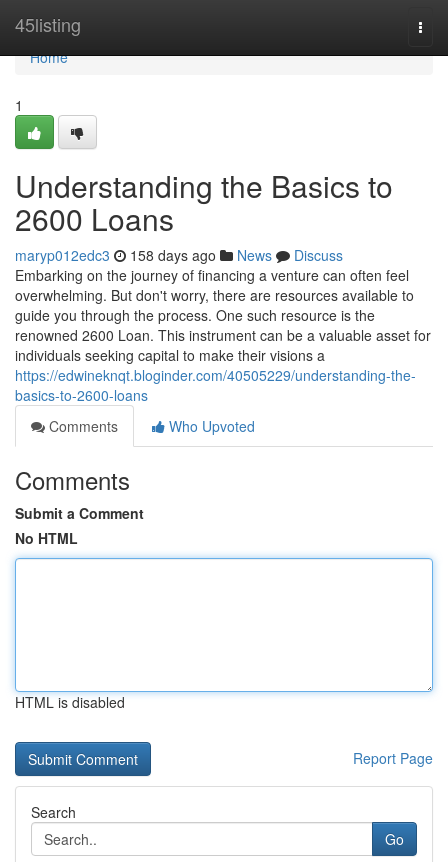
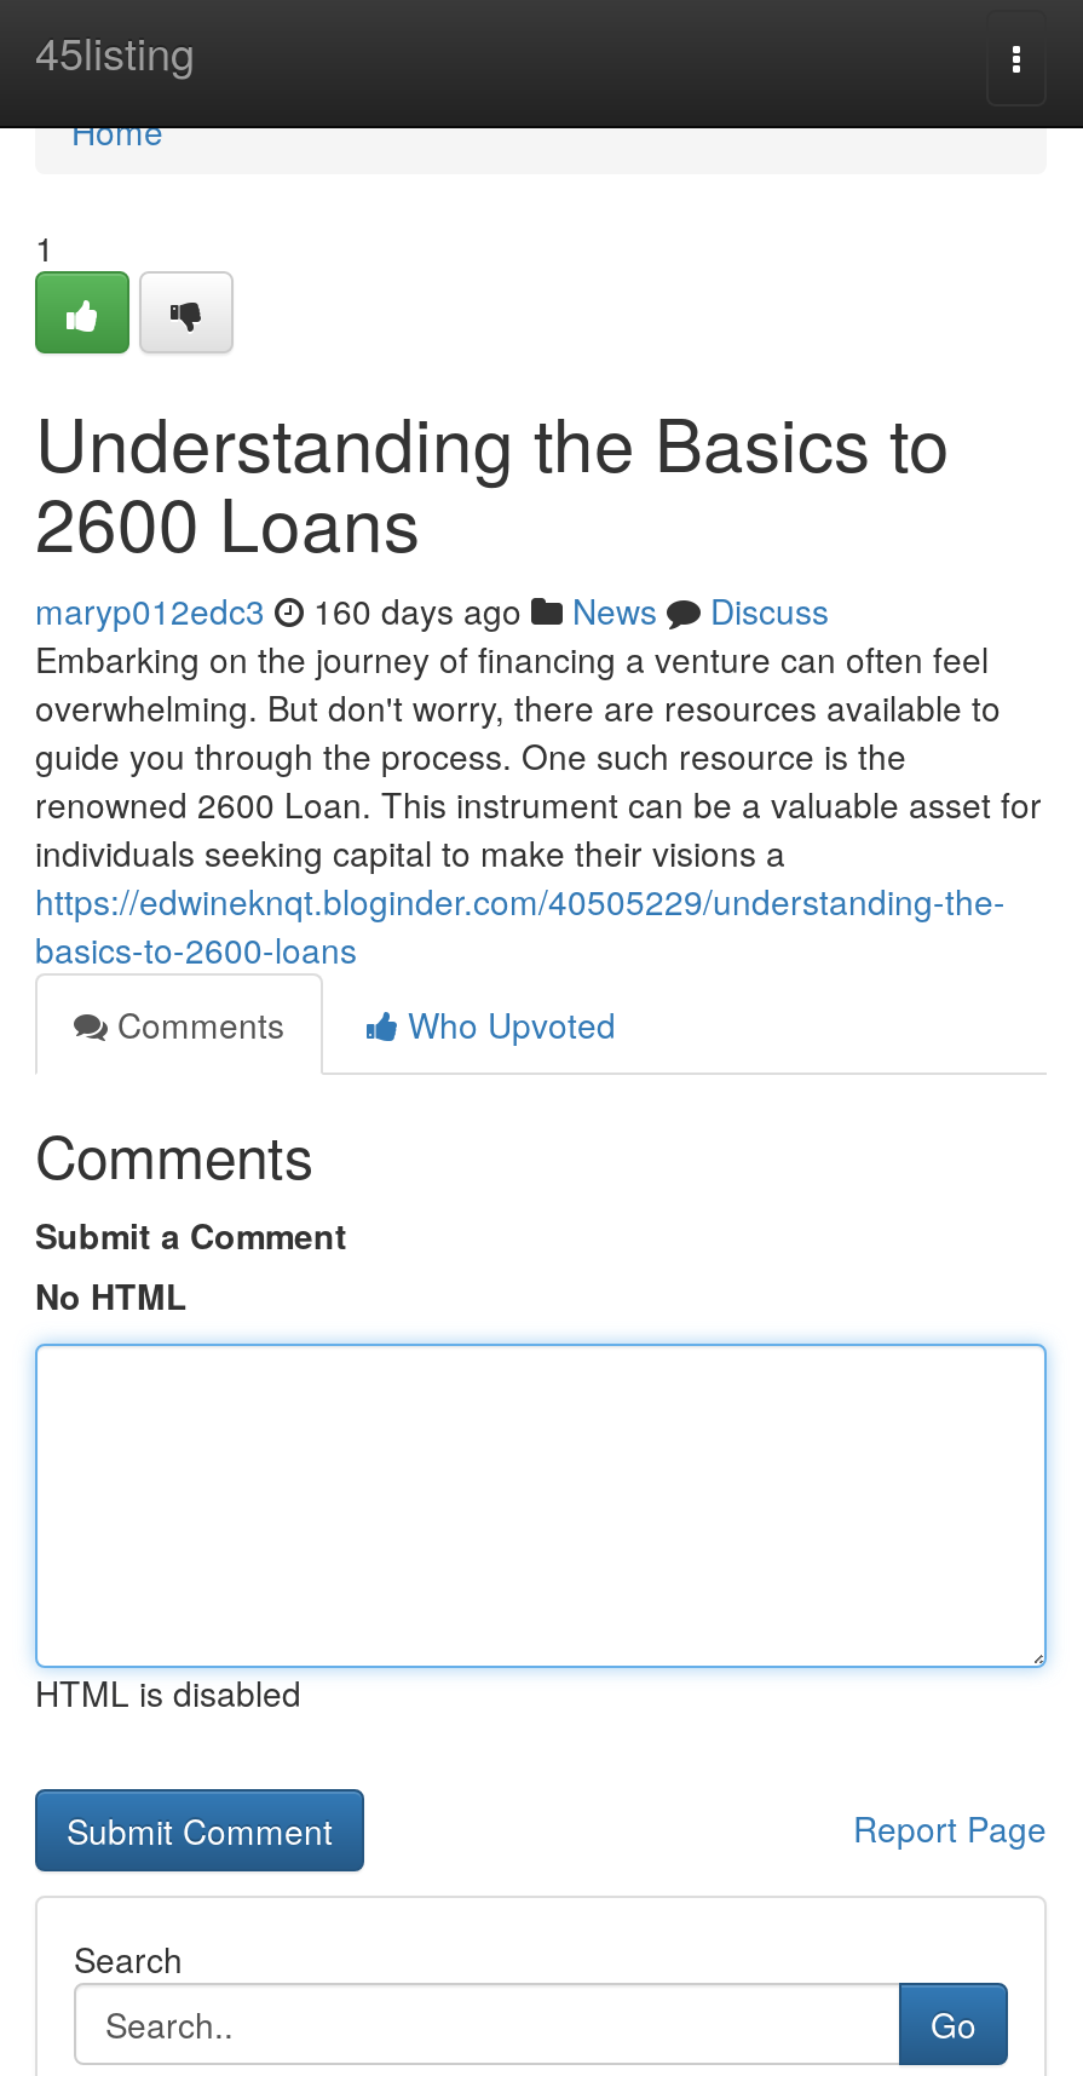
[15,245,343,265] maryp012edc3 158 days ago News Discuss -> [35,586,829,634] maryp012edc3 160 days ago News Discuss

